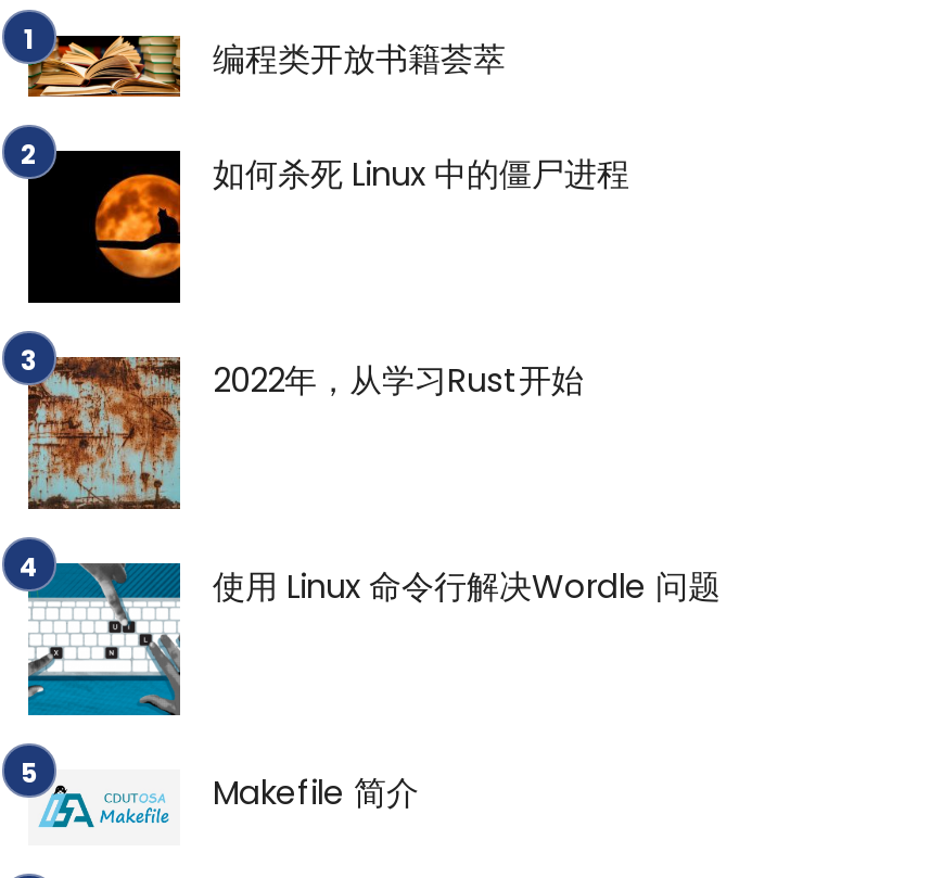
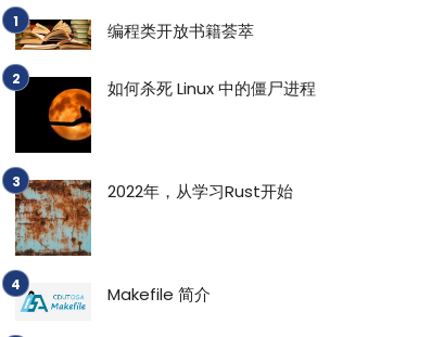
[26,561,721,717] [image] | 使用 Linux 命令行解决Wordle 问题 -> none

